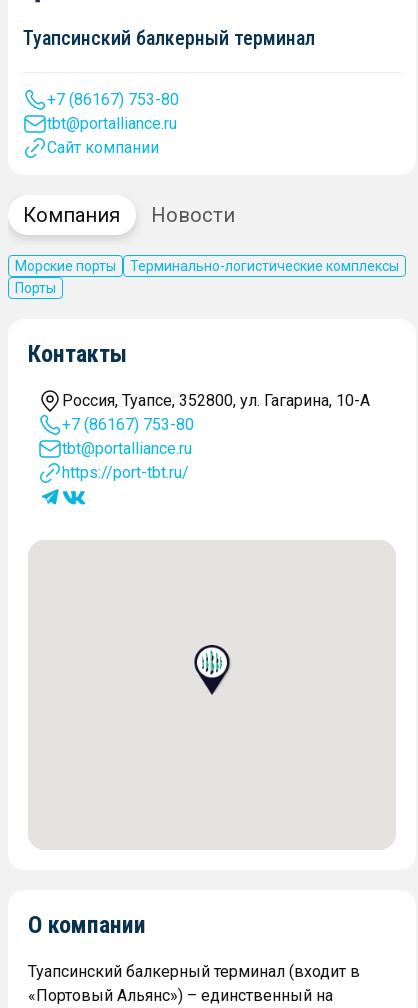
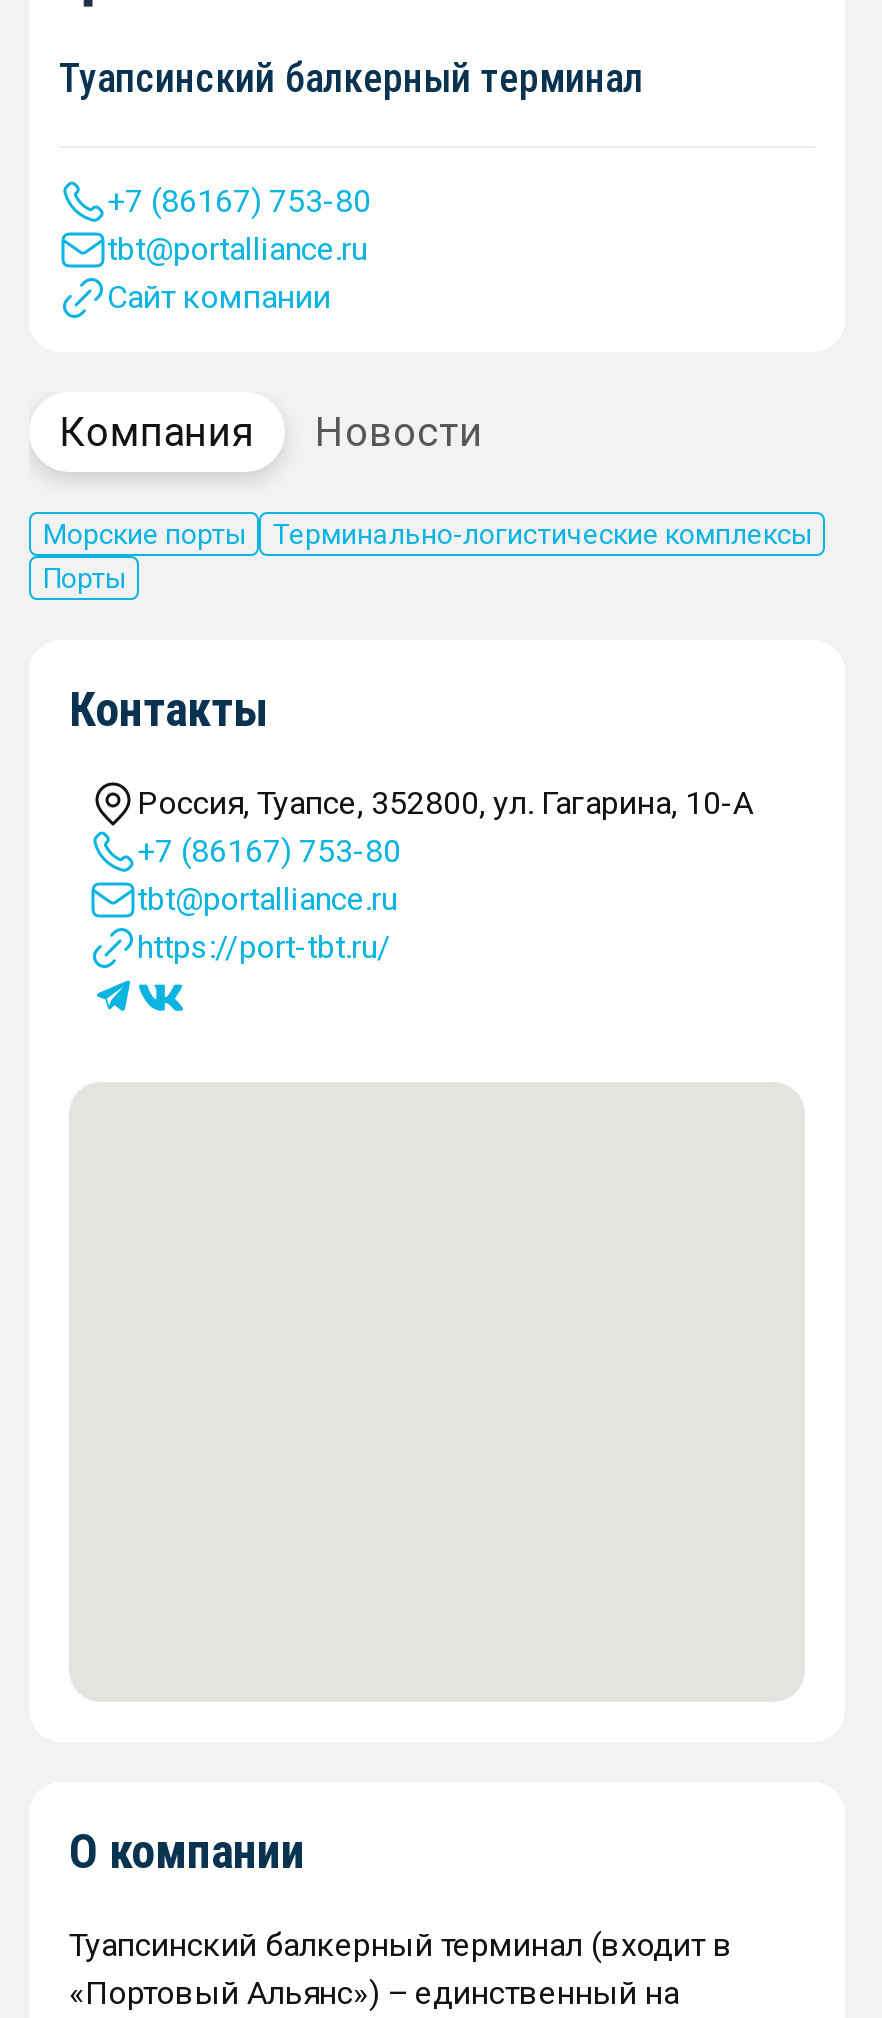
[193,644,231,696] [image] -> none

